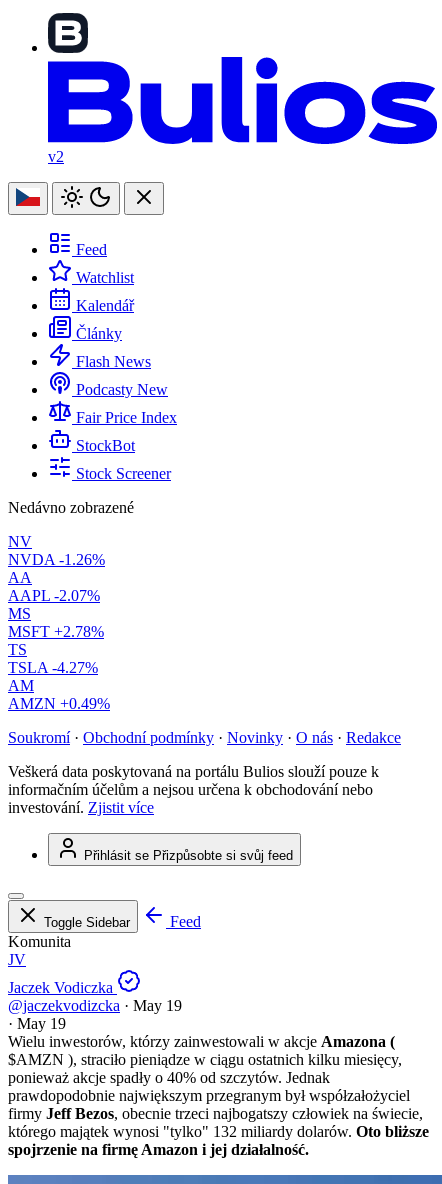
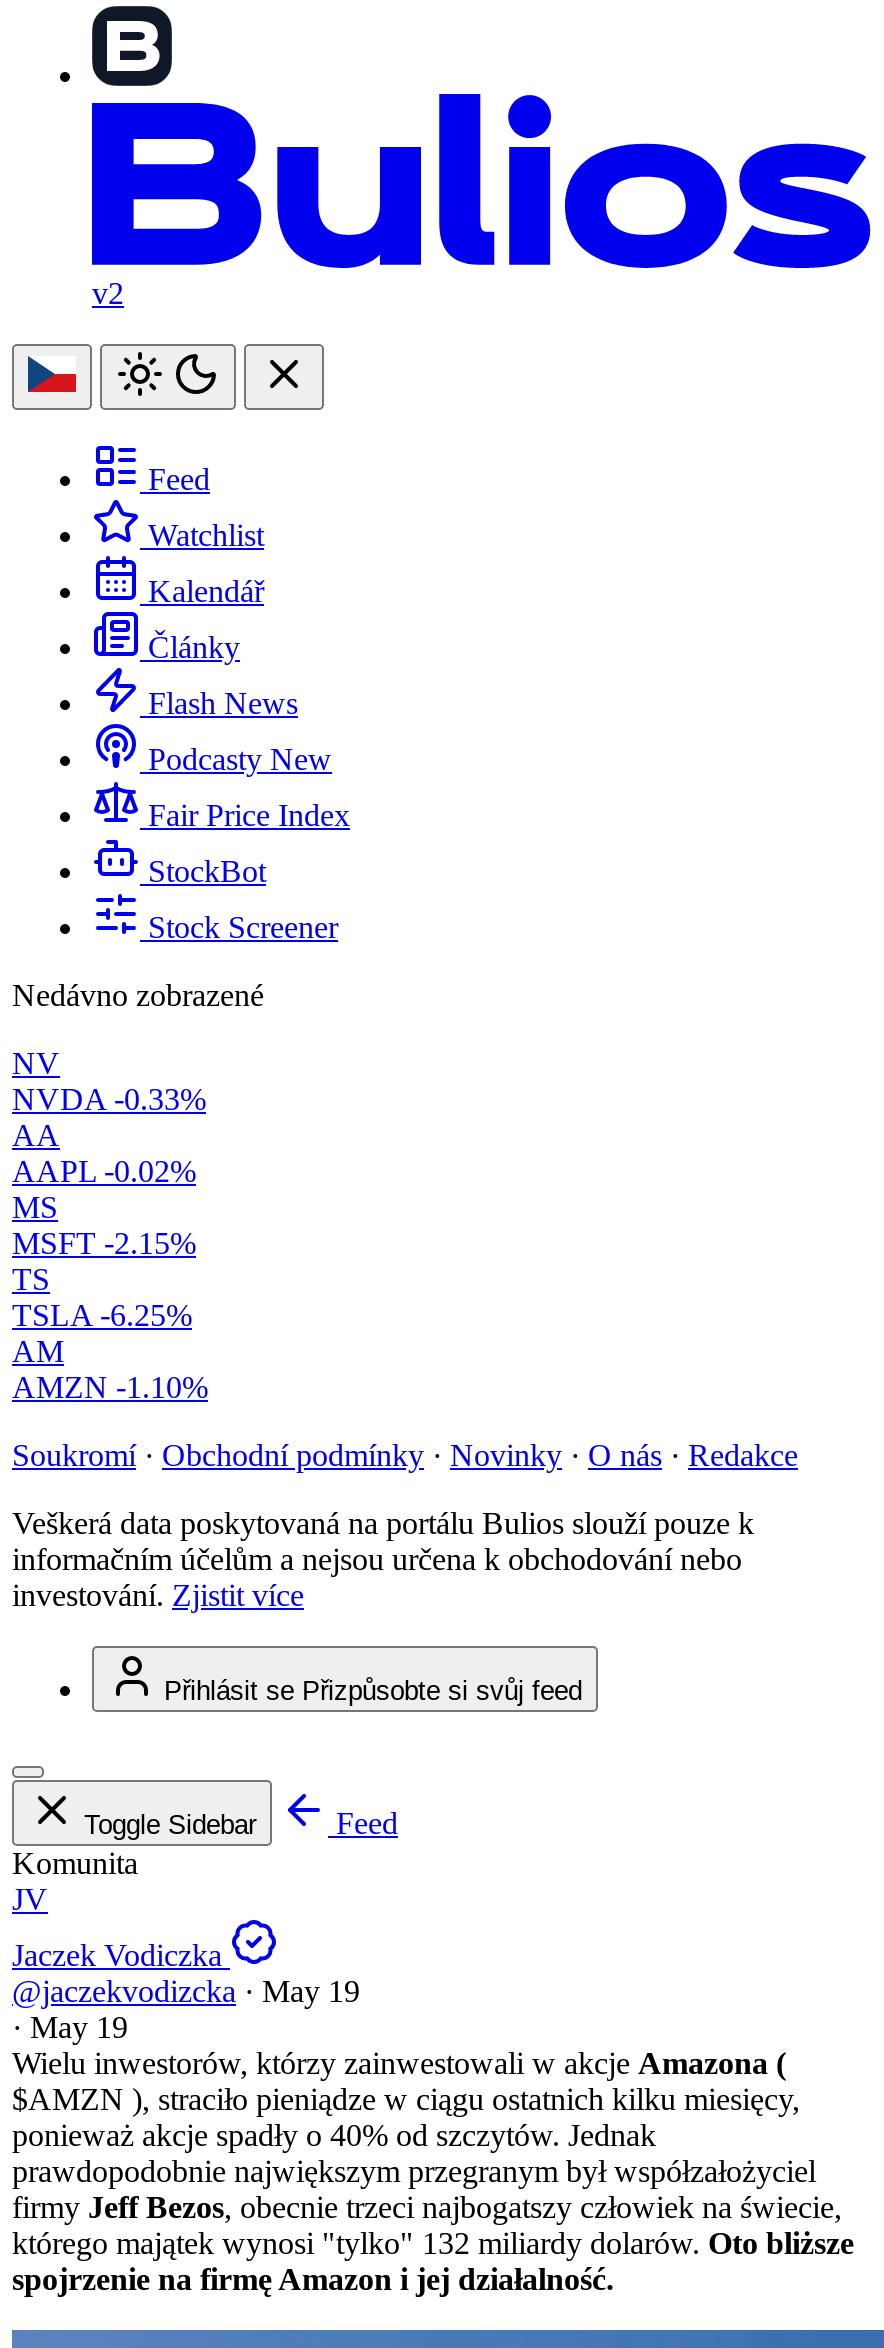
[8,551,105,568] NVDA -1.26% -> [12,1082,206,1116] NVDA -0.33%
[8,587,100,604] AAPL -2.07% -> [12,1154,196,1188] AAPL -0.02%
[8,623,104,640] MSFT +2.78% -> [12,1226,196,1260] MSFT -2.15%
[8,659,98,676] TSLA -4.27% -> [12,1298,192,1332] TSLA -6.25%
[8,695,110,712] AMZN +0.49% -> [12,1370,208,1404] AMZN -1.10%

